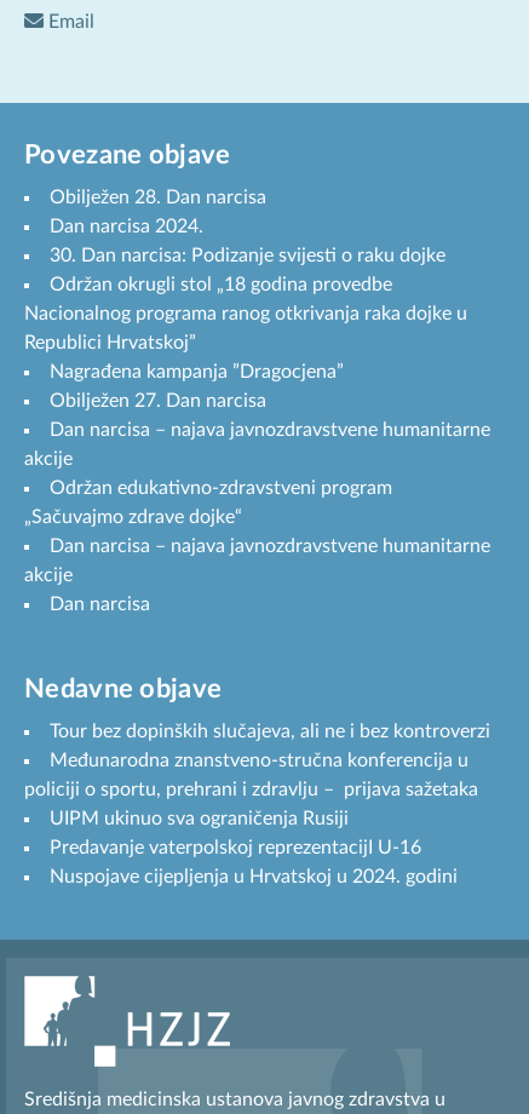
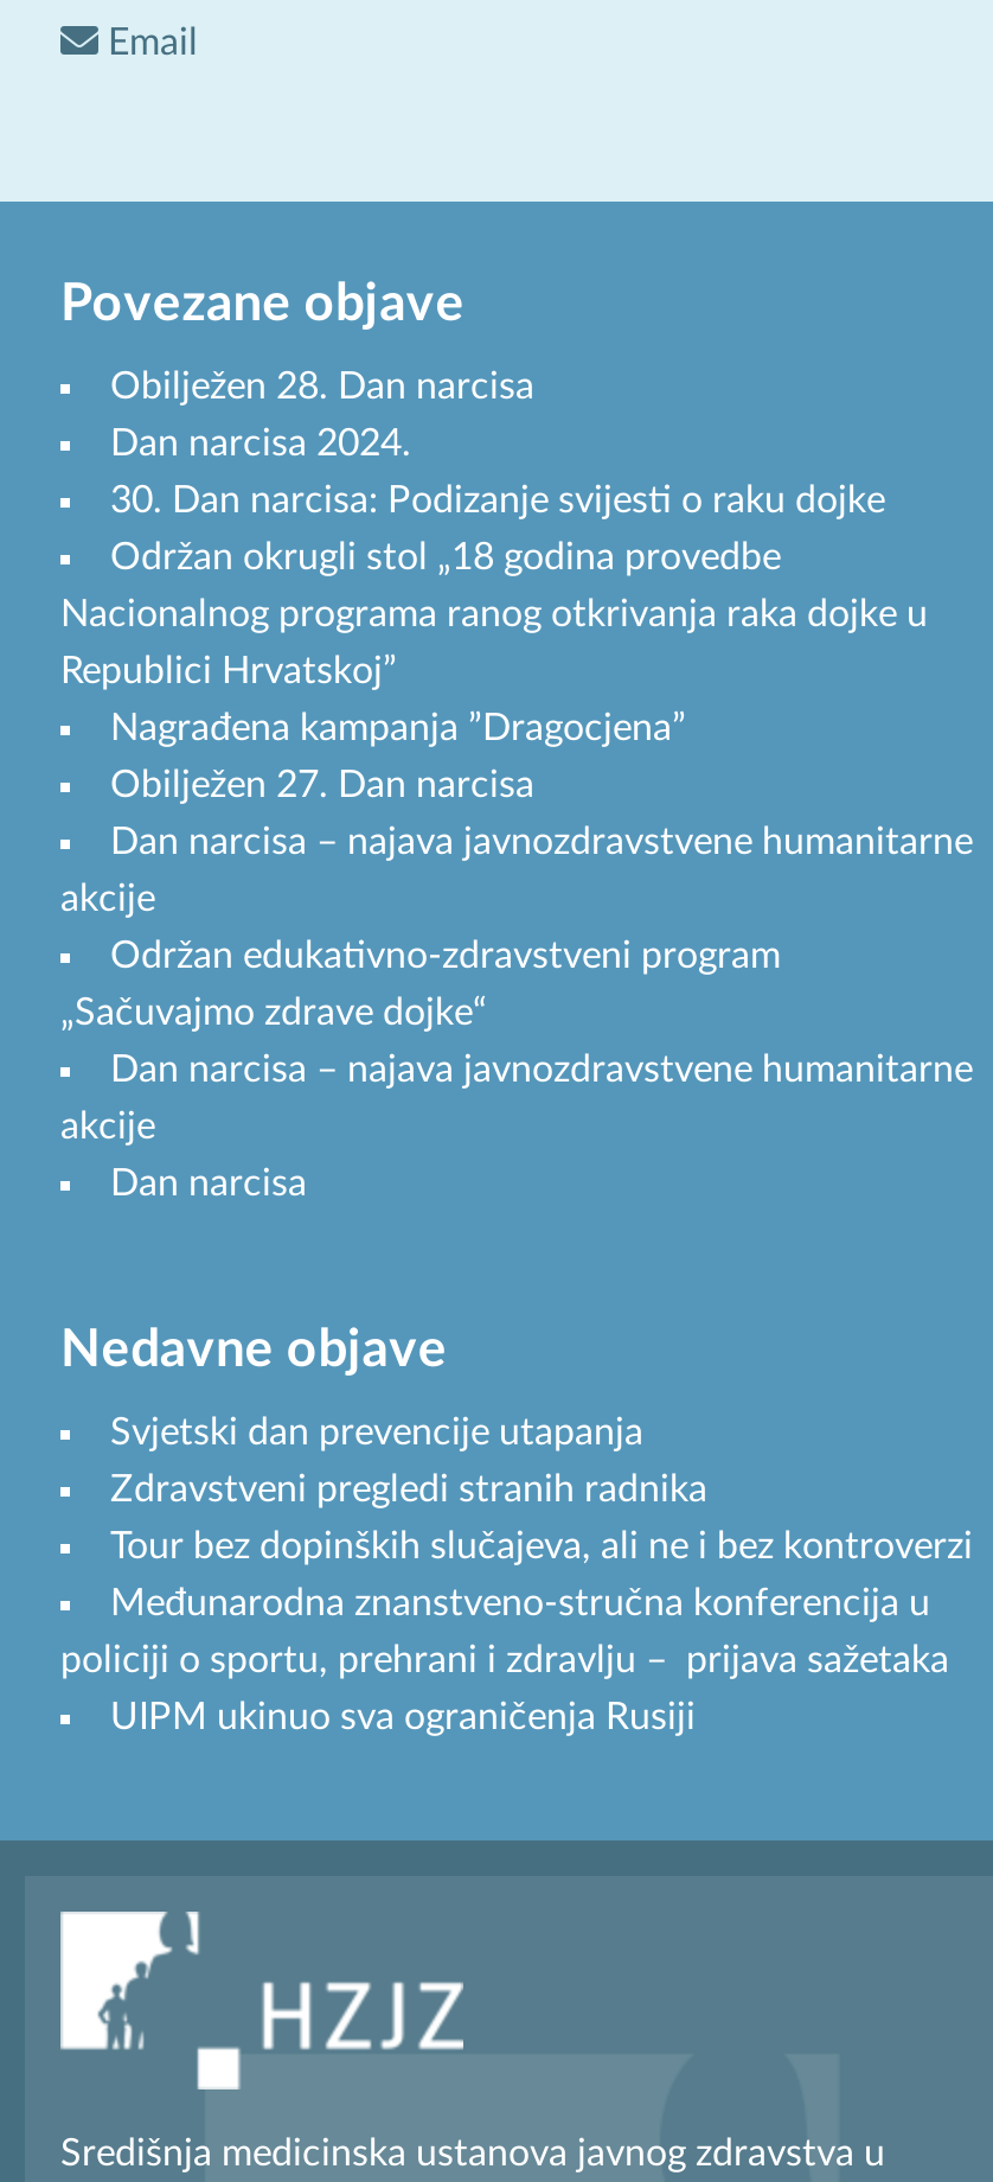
none -> [110,1412,707,1507] Svjetski dan prevencije utapanja | Zdravstveni pregledi stranih radnika
moved [24,721,490,828] -> [60,1526,973,1735]: Tour bez dopinških slučajeva, ali ne i bez kontroverzi | Međunarodna znanstveno-stručna konferencija u | policiji o sportu, prehrani i zdravlju – prijava sažetaka | UIPM ukinuo sva ograničenja Rusiji
[50,837,458,886] Predavanje vaterpolskoj reprezentacijI U-16 | Nuspojave cijepljenja u Hrvatskoj u 2024. godini -> none

